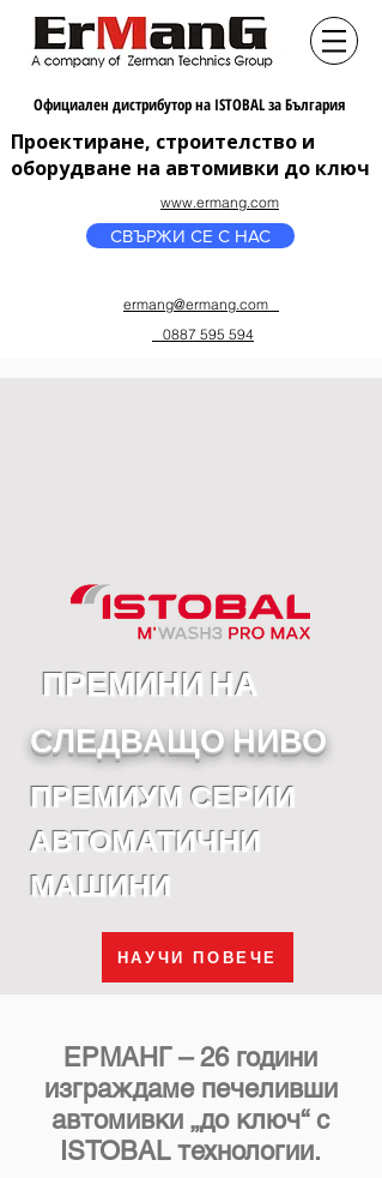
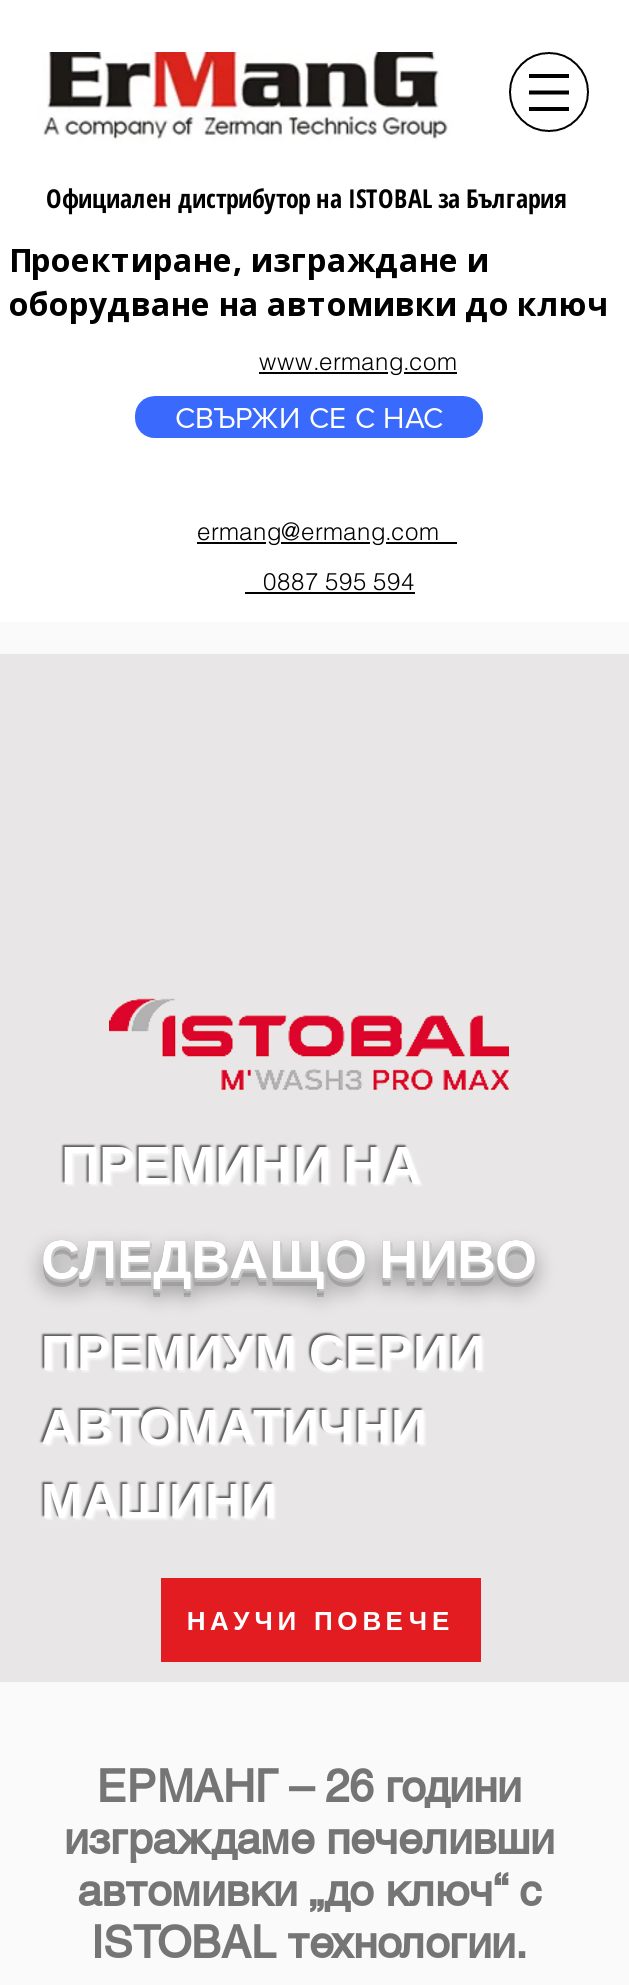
[11,128,315,155] Проектиране, строителство и -> [9,238,489,282] Проектиране, изграждане и

